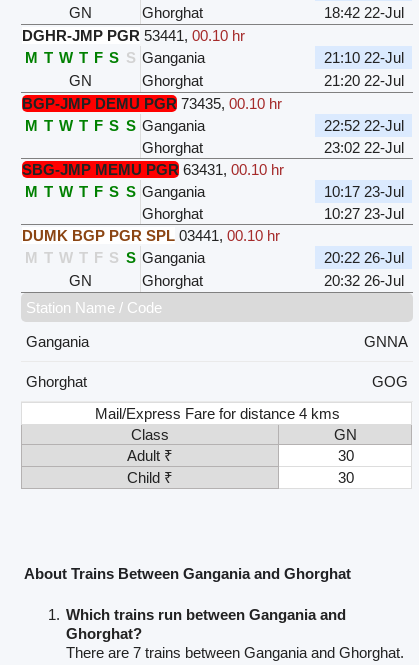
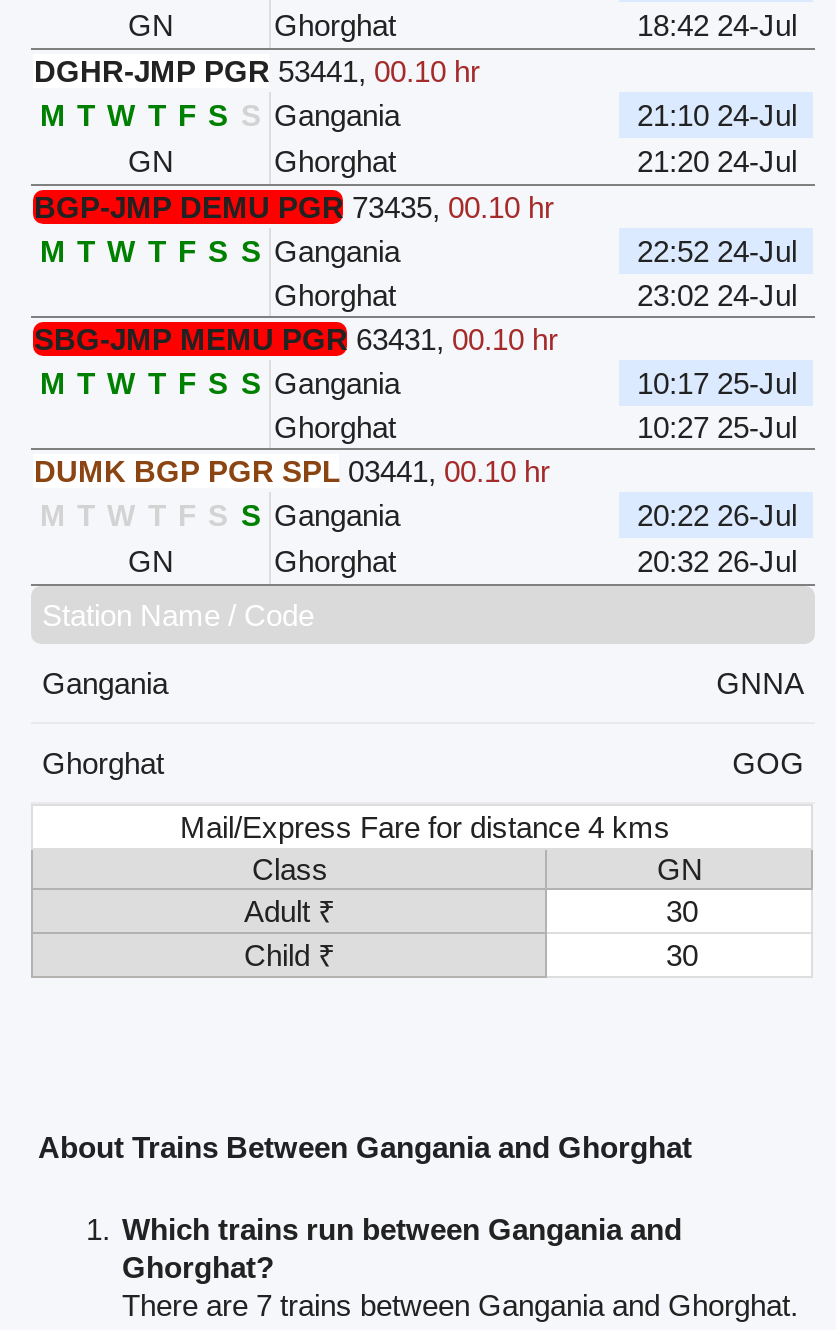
[324,4,404,21] 18:42 22-Jul -> [637,9,797,43] 18:42 24-Jul
[324,49,404,66] 21:10 22-Jul -> [637,99,797,133] 21:10 24-Jul
[324,72,404,89] 21:20 22-Jul -> [637,145,797,179] 21:20 24-Jul
[324,117,404,134] 22:52 22-Jul -> [637,235,797,269] 22:52 24-Jul
[324,139,404,156] 23:02 22-Jul -> [637,279,797,313] 23:02 24-Jul
[324,183,404,200] 10:17 23-Jul -> [637,367,797,401] 10:17 25-Jul
[324,205,404,222] 10:27 23-Jul -> [637,411,797,445] 10:27 25-Jul

